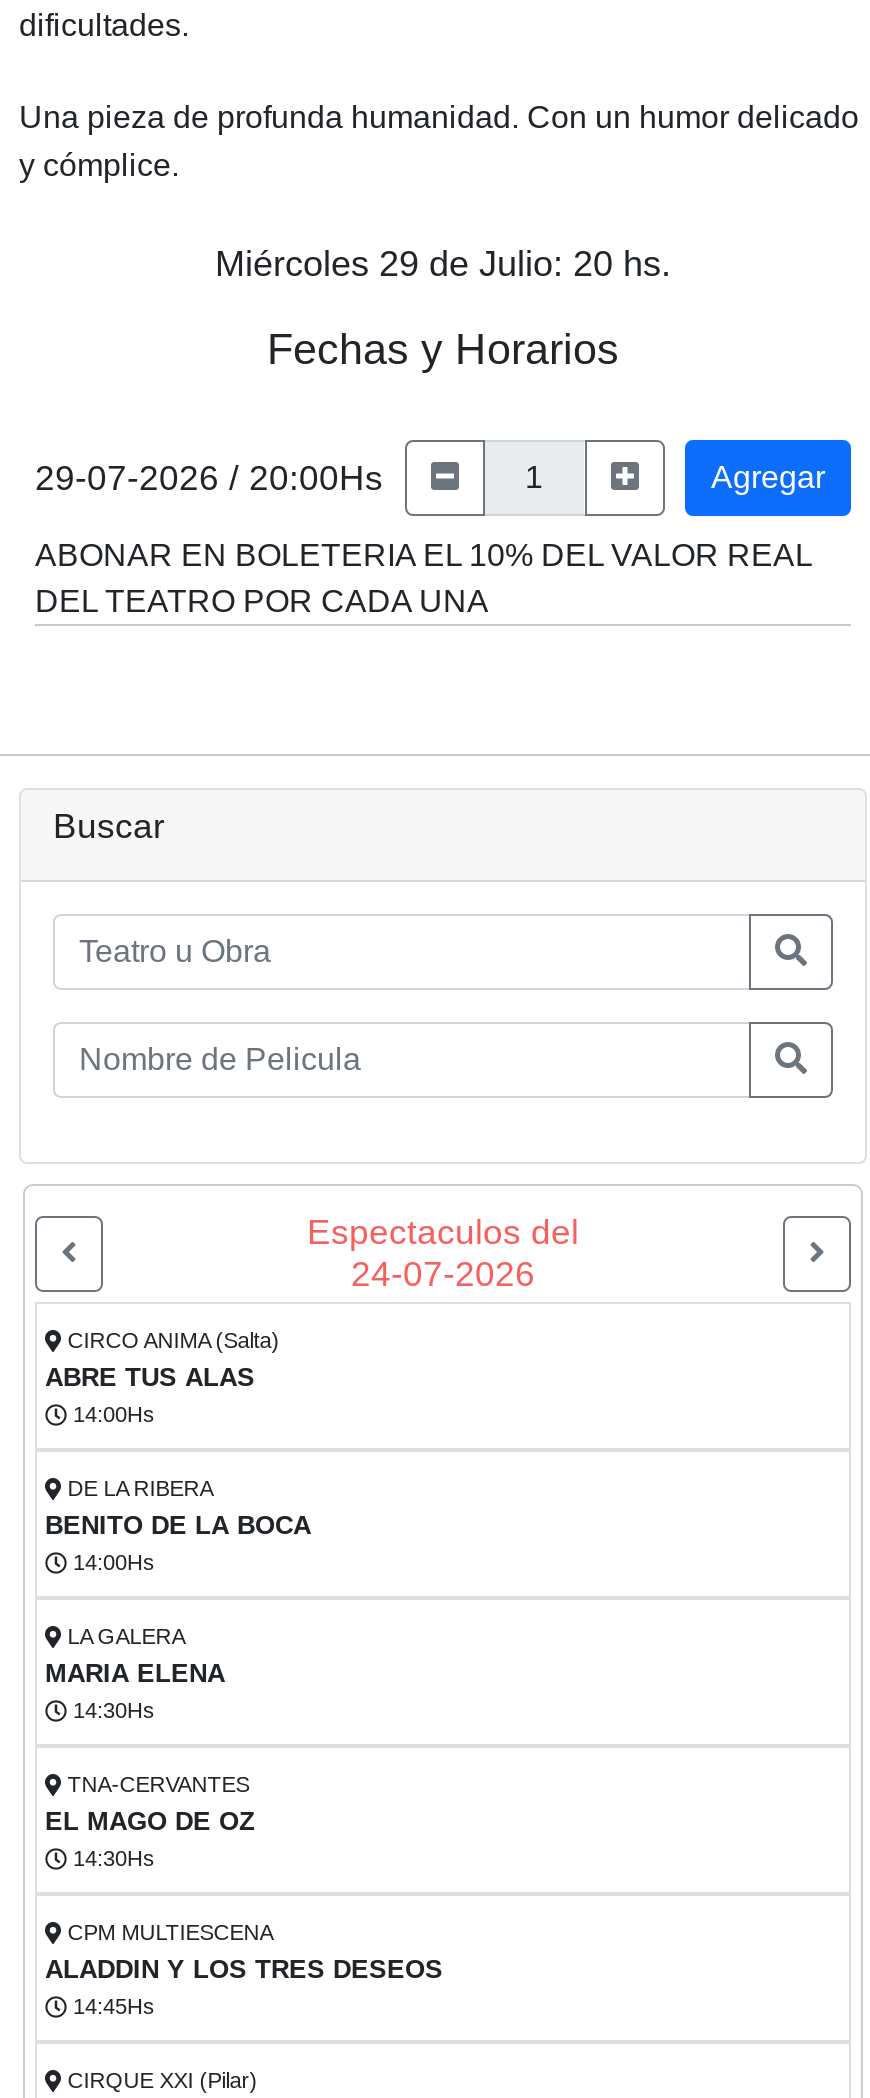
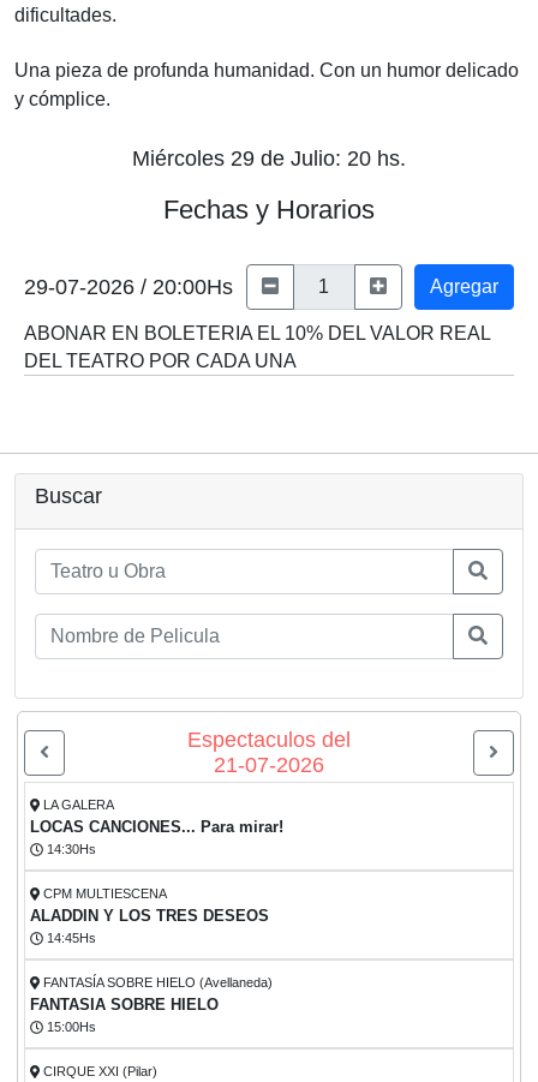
[45,1254,535,1574] 24-07-2026 | CIRCO ANIMA (Salta) | ABRE TUS ALAS | 14:00Hs | DE LA RIBERA | BENITO DE LA BOCA | 14:00Hs -> [214,753,324,777] 21-07-2026
[45,1658,255,1836] MARIA ELENA | 14:30Hs | TNA-CERVANTES | EL MAGO DE OZ -> [30,818,283,836] LOCAS CANCIONES... Para mirar!
moved [45,1846,443,2018] -> [30,842,269,945]: 14:30Hs | CPM MULTIESCENA | ALADDIN Y LOS TRES DESEOS | 14:45Hs
none -> [30,975,273,1034] FANTASÍA SOBRE HIELO (Avellaneda) | FANTASIA SOBRE HIELO | 15:00Hs

